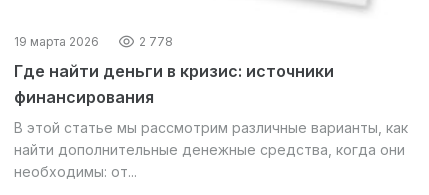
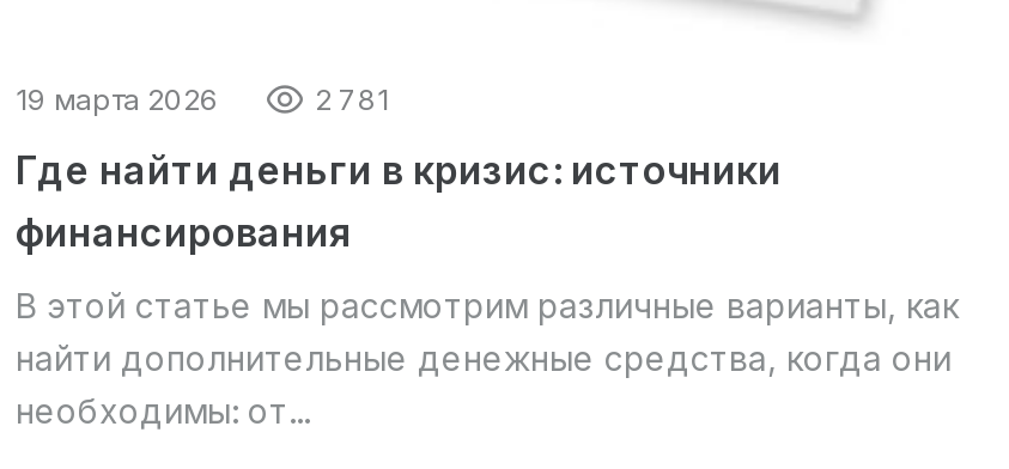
[139,34,173,49] 2 778 -> [315,82,389,118] 2 781

